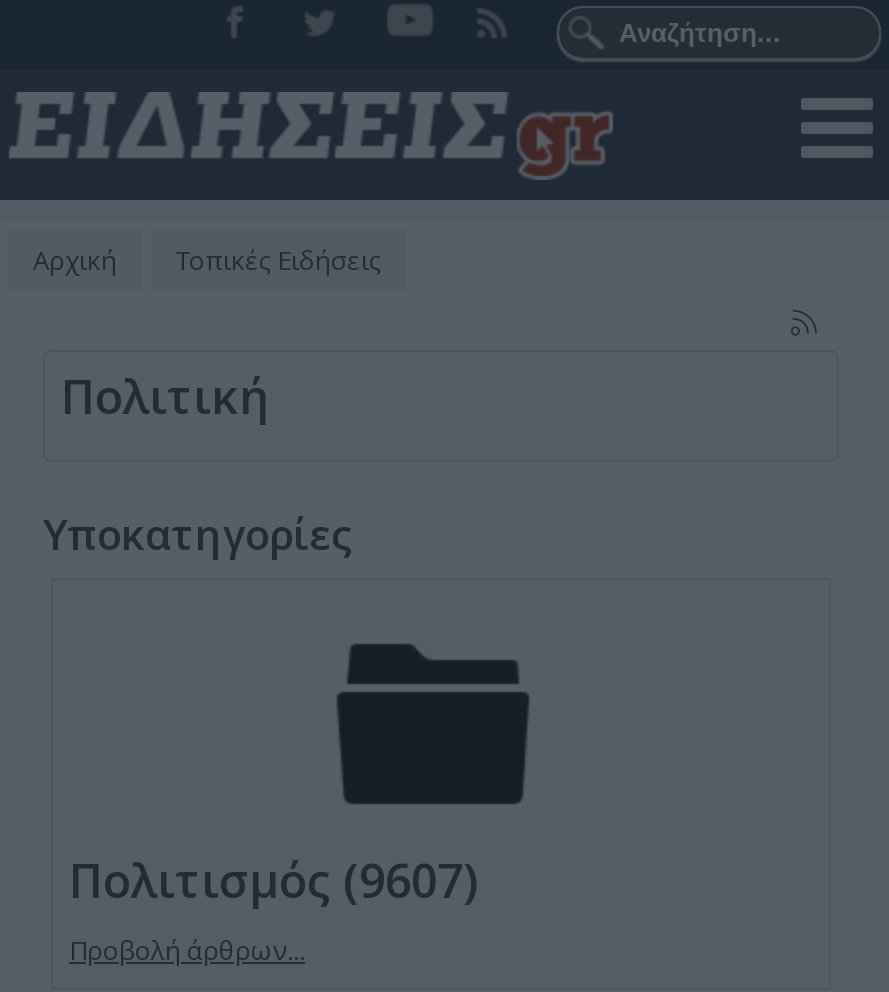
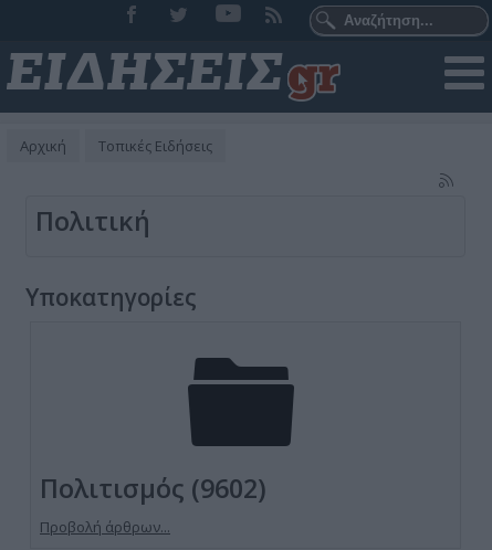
[69,848,479,912] Πολιτισμός (9607) -> [40,470,266,506] Πολιτισμός (9602)

